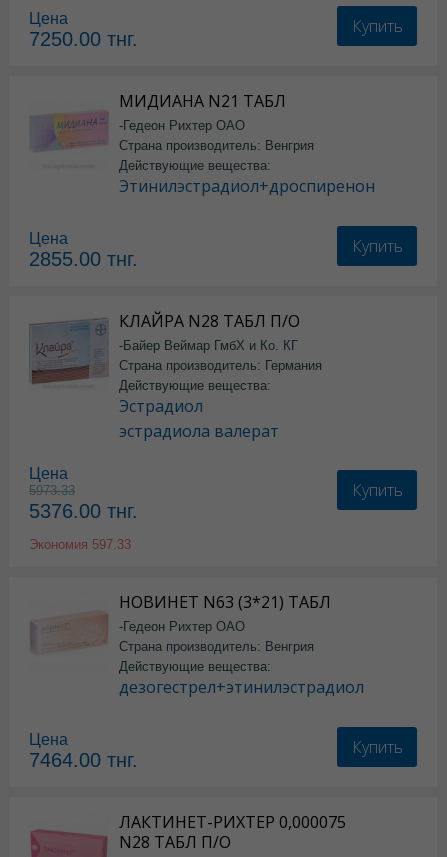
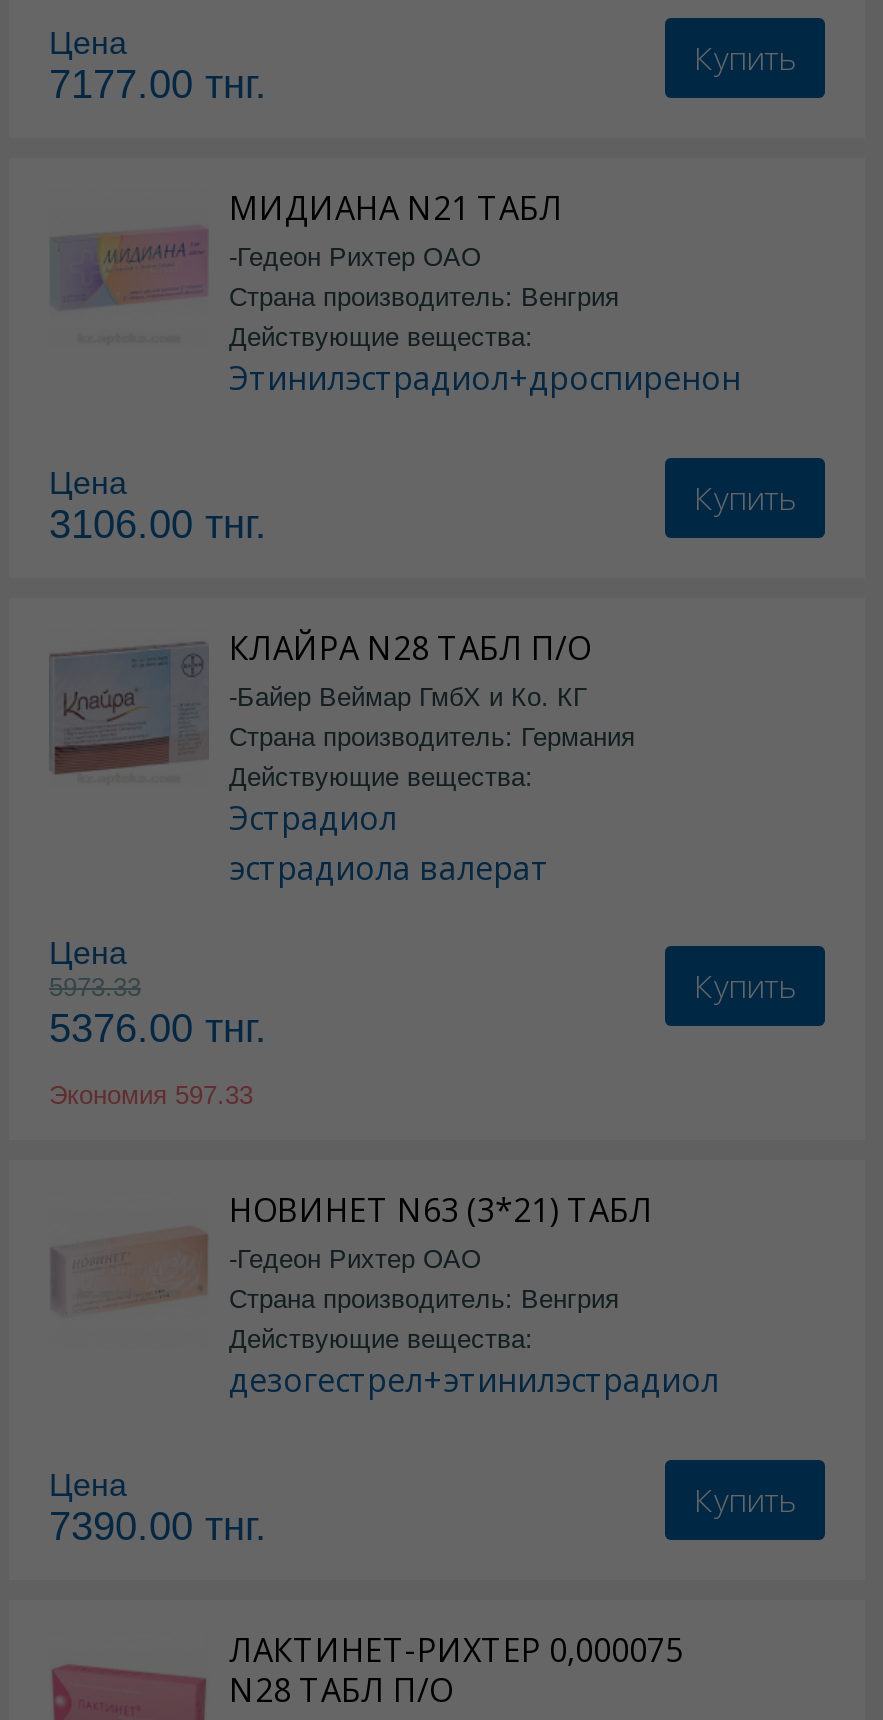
[29,28,138,50] 7250.00 тнг. -> [49,62,267,106] 7177.00 тнг.
[29,248,138,270] 2855.00 тнг. -> [49,502,267,546] 3106.00 тнг.
[29,749,138,771] 7464.00 тнг. -> [49,1504,267,1548] 7390.00 тнг.

